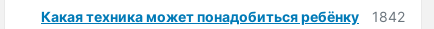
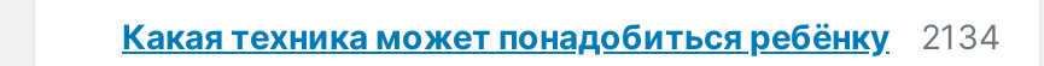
[41,8,405,25] Какая техника может понадобиться ребёнку 1842 -> [122,16,1001,57] Какая техника может понадобиться ребёнку 2134

